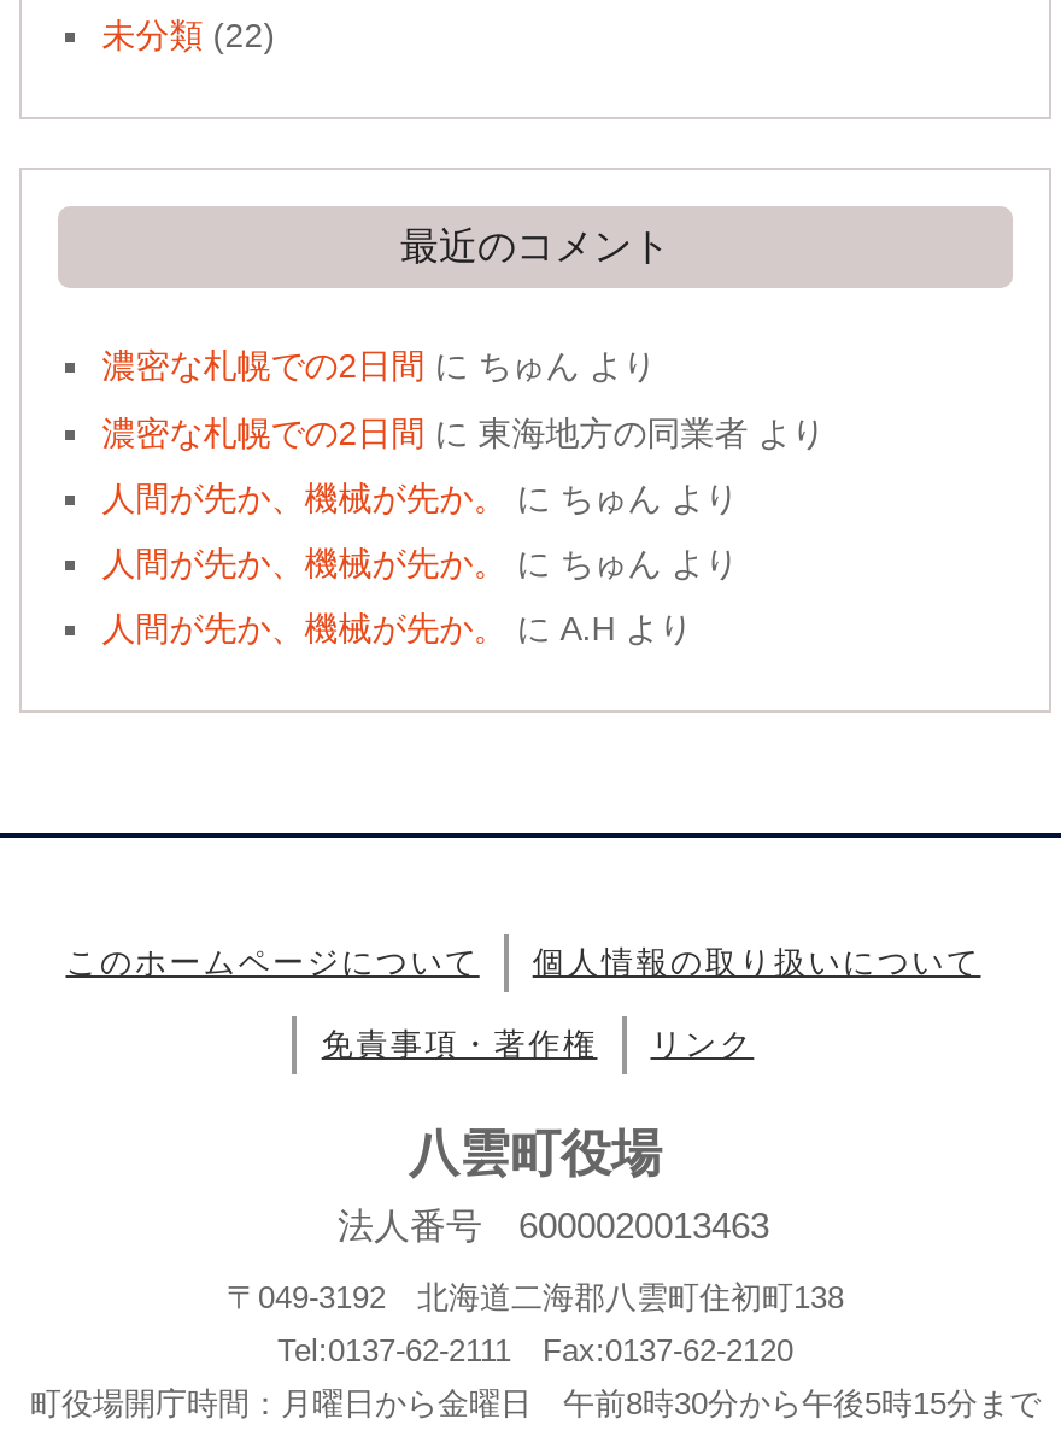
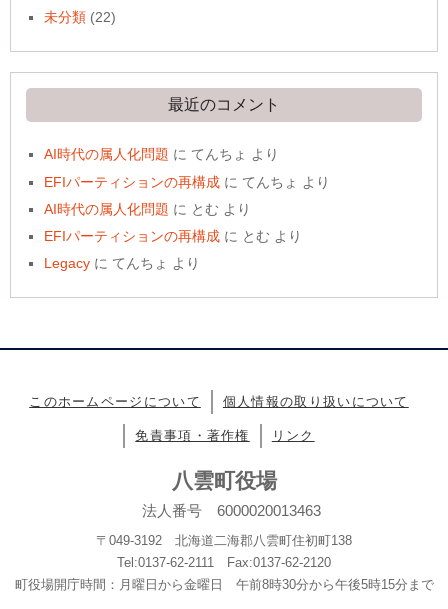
[102,347,656,385] 濃密な札幌での2日間にちゅんより -> [44,146,279,162] AI時代の属人化問題にてんちょより
[102,412,825,451] 濃密な札幌での2日間に東海地方の同業者より -> [44,173,330,189] EFIパーティションの再構成にてんちょより
[102,478,738,517] 人間が先か、機械が先か。にちゅんより -> [44,201,251,217] AI時代の属人化問題にとむより
[102,544,738,582] 人間が先か、機械が先か。にちゅんより -> [44,228,302,244] EFIパーティションの再構成にとむより
[102,609,693,648] 人間が先か、機械が先か。にA.Hより -> [44,255,200,271] Legacyにてんちょより

